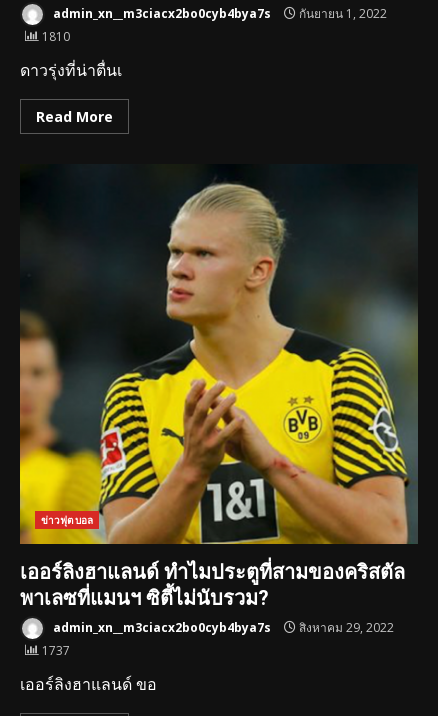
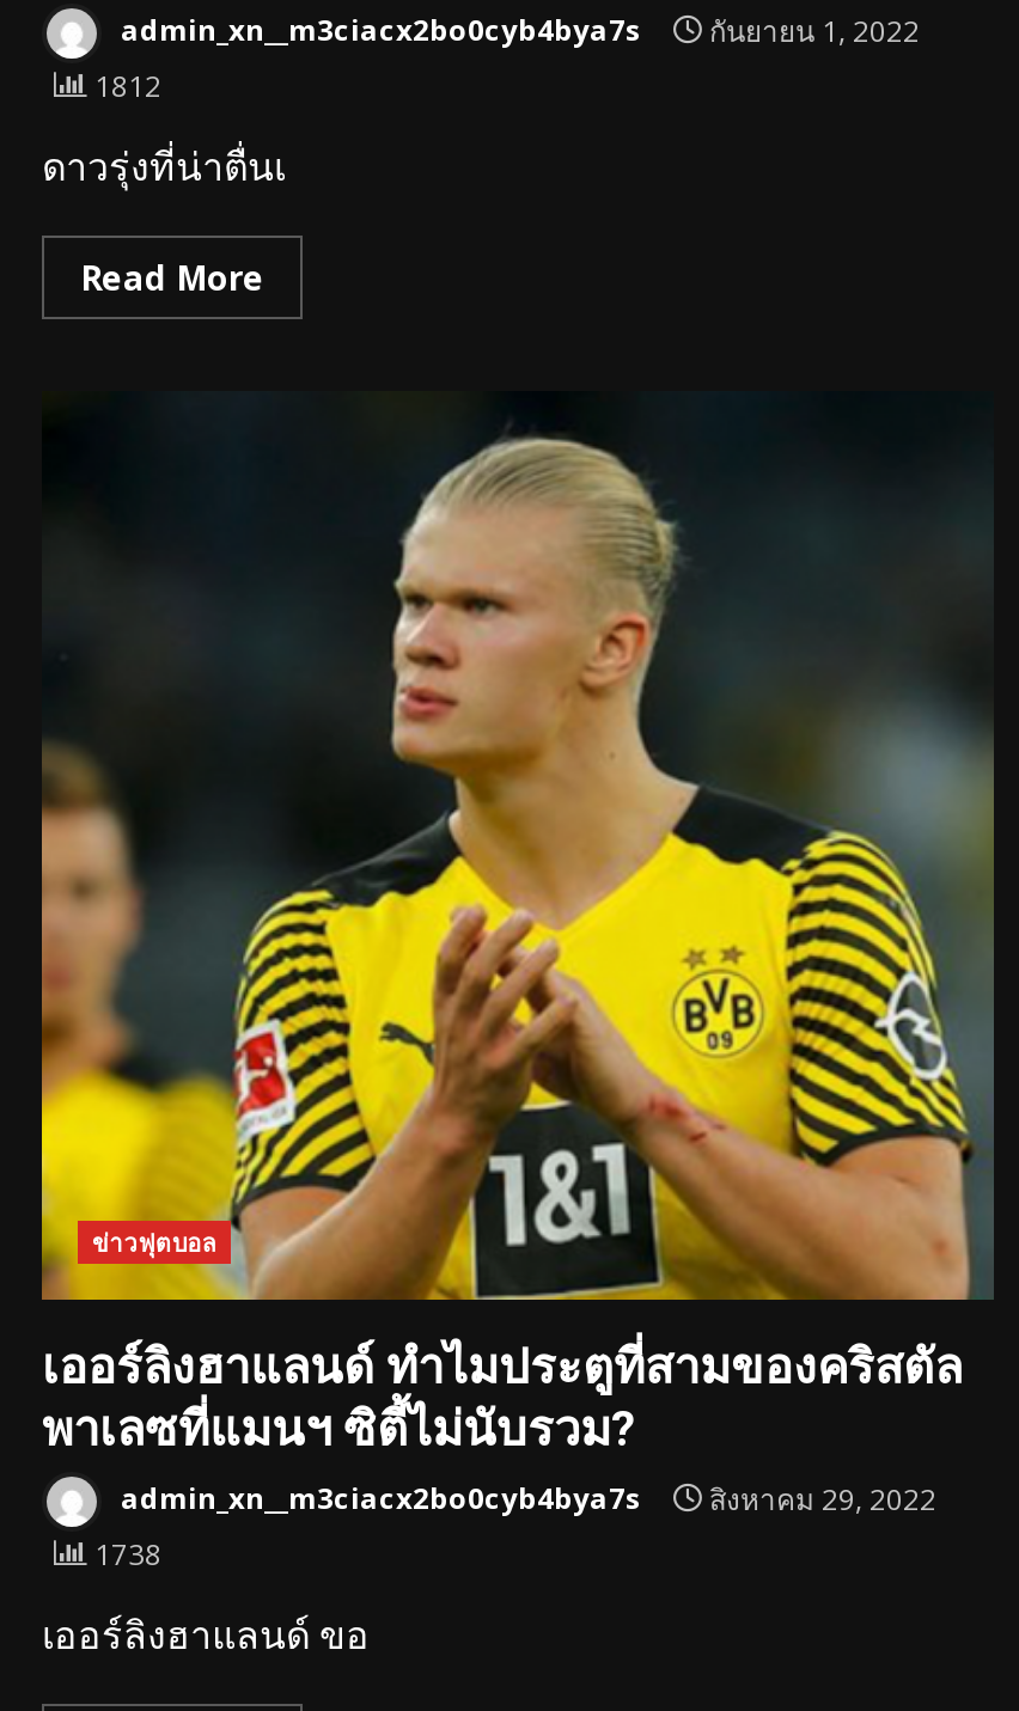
[42,28,70,45] 1810 -> [94,66,161,106] 1812
[42,642,70,659] 1737 -> [94,1534,161,1575] 1738

